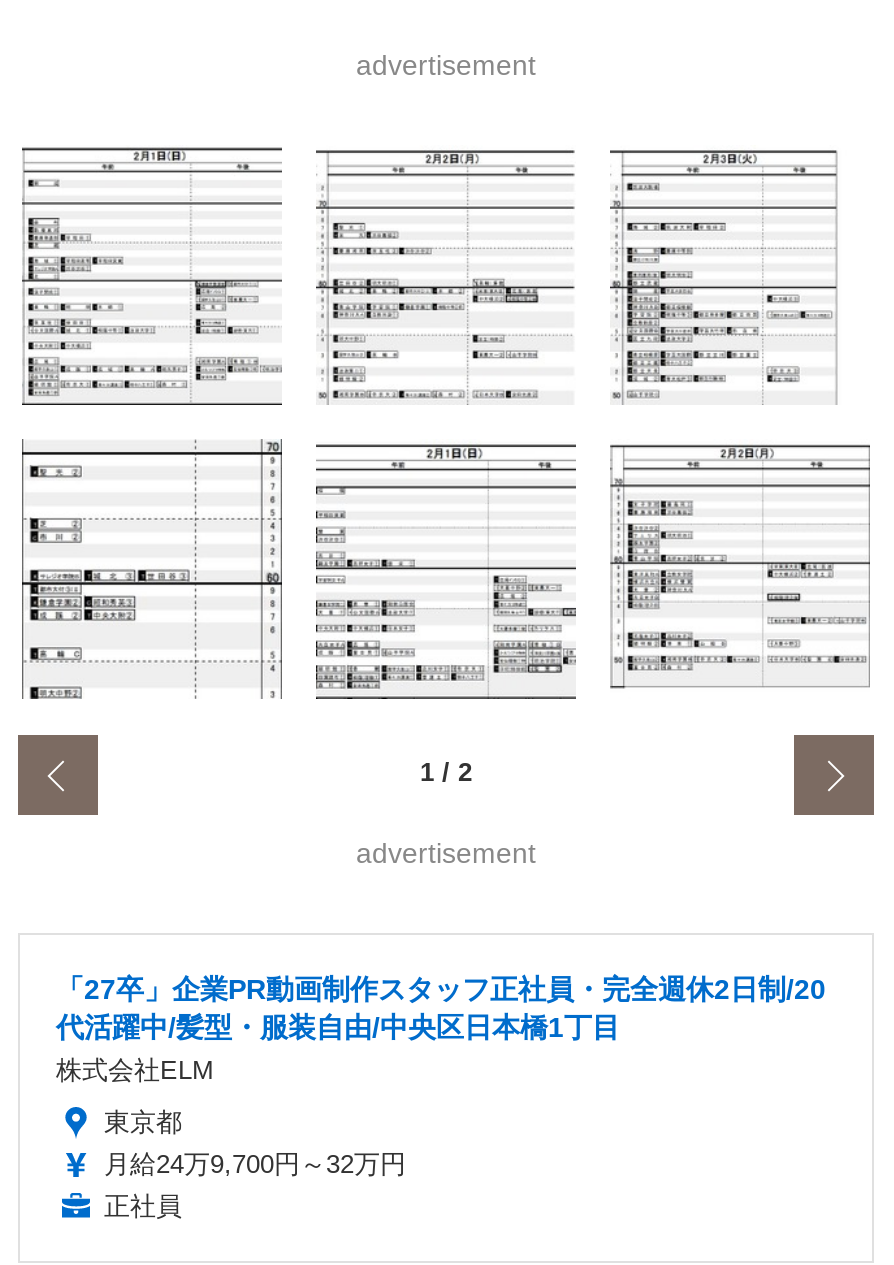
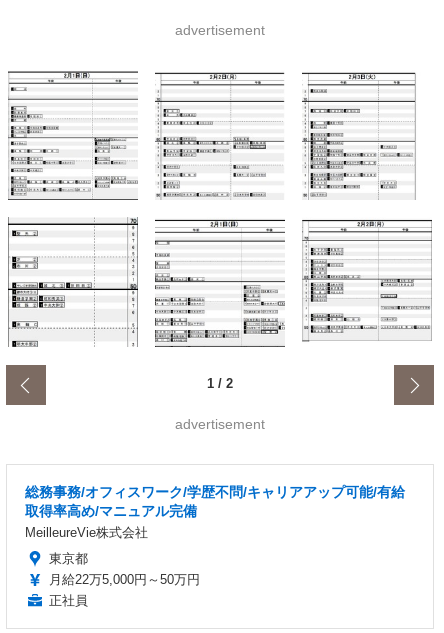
[56,972,826,1084] 「27卒」企業PR動画制作スタッフ正社員・完全週休2日制/20 | 代活躍中/髪型・服装自由/中央区日本橋1丁目 | 株式会社ELM -> [25,483,405,539] 総務事務/オフィスワーク/学歴不問/キャリアアップ可能/有給 | 取得率高め/マニュアル完備 | MeilleureVie株式会社
[104,1148,406,1178] 月給24万9,700円～32万円 -> [49,571,200,586] 月給22万5,000円～50万円

